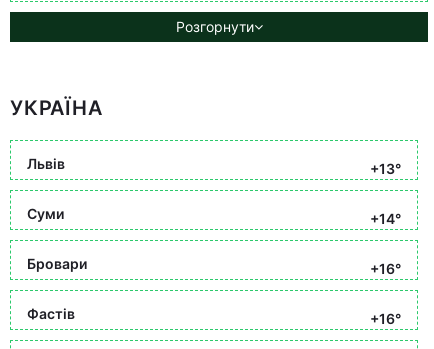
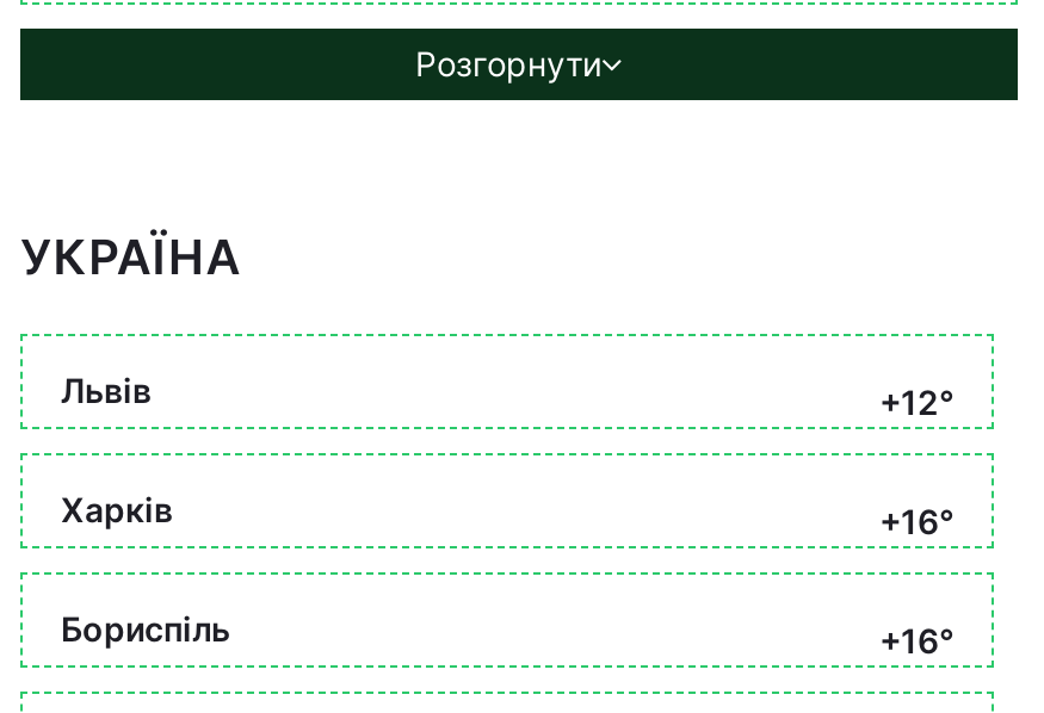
[27,160,401,271] +13° | Суми | +14° | Бровари -> [61,382,953,528] +12° | Харків
[27,304,75,321] Фастів -> [61,607,230,647] Бориспіль

